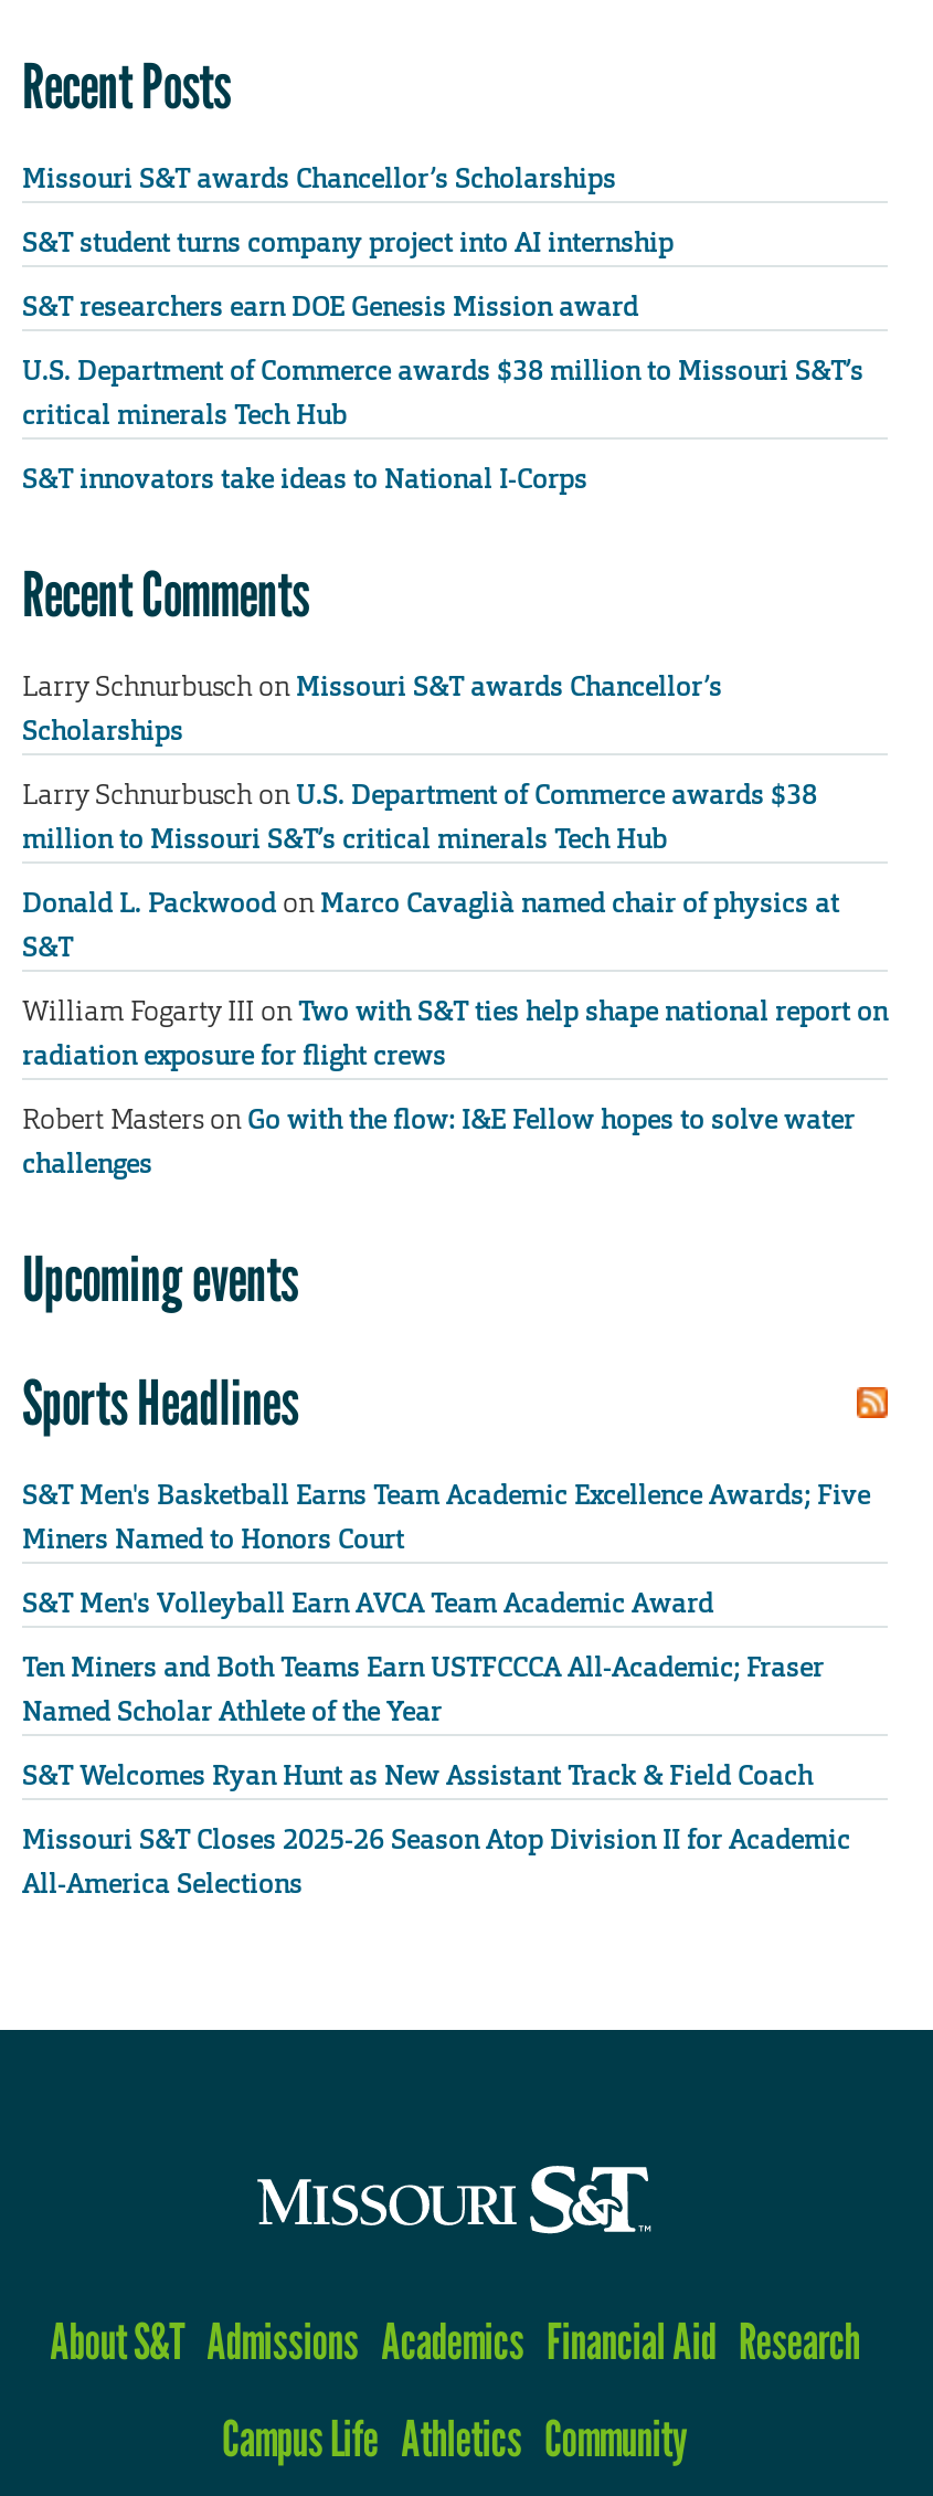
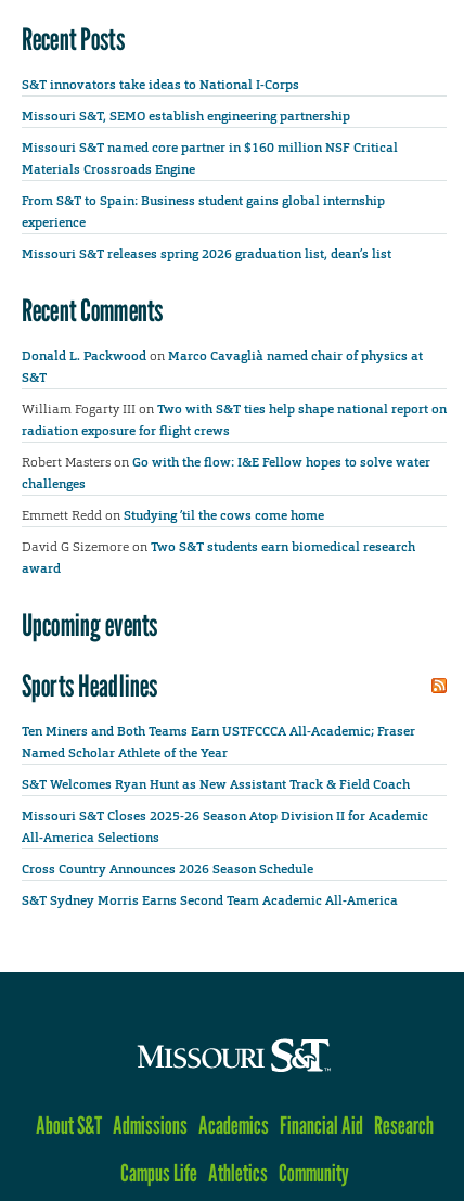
[22,160,863,433] Missouri S&T awards Chancellor’s Scholarships | S&T student turns company project into AI internship | S&T researchers earn DOE Genesis Mission award | U.S. Department of Commerce awards $38 million to Missouri S&T’s | critical minerals Tech Hub -> none
moved [22,462,587,497] -> [22,76,299,93]: S&T innovators take ideas to National I-Corps
none -> [22,107,398,263] Missouri S&T, SEMO establish engineering partnership | Missouri S&T named core partner in $160 million NSF Critical | Materials Crossroads Engine | From S&T to Spain: Business student gains global internship | experience | Missouri S&T releases spring 2026 graduation list, dean’s list
moved [22,557,309,632] -> [22,292,163,329]: Recent Comments
[22,668,817,856] Larry Schnurbusch on Missouri S&T awards Chancellor’s | Scholarships | Larry Schnurbusch on U.S. Department of Commerce awards $38 | million to Missouri S&T’s critical minerals Tech Hub -> none
moved [22,885,888,1182] -> [22,347,447,492]: Donald L. Packwood on Marco Cavaglià named chair of physics at | S&T | William Fogarty III on Two with S&T ties help shape national report on | radiation exposure for flight crews | Robert Masters on Go with the flow: I&E Fellow hopes to solve water | challenges
none -> [22,507,415,577] Emmett Redd on Studying ’til the cows come home | David G Sizemore on Two S&T students earn biomedical research | award
[22,1477,870,1620] S&T Men's Basketball Earns Team Academic Excellence Awards; Five | Miners Named to Honors Court | S&T Men's Volleyball Earn AVCA Team Academic Award -> none
moved [22,1649,850,1902] -> [22,722,428,846]: Ten Miners and Both Teams Earn USTFCCCA All-Academic; Fraser | Named Scholar Athlete of the Year | S&T Welcomes Ryan Hunt as New Assistant Track & Field Coach | Missouri S&T Closes 2025-26 Season Atop Division II for Academic | All-America Selections
none -> [22,860,398,909] Cross Country Announces 2026 Season Schedule | S&T Sydney Morris Earns Second Team Academic All-America

